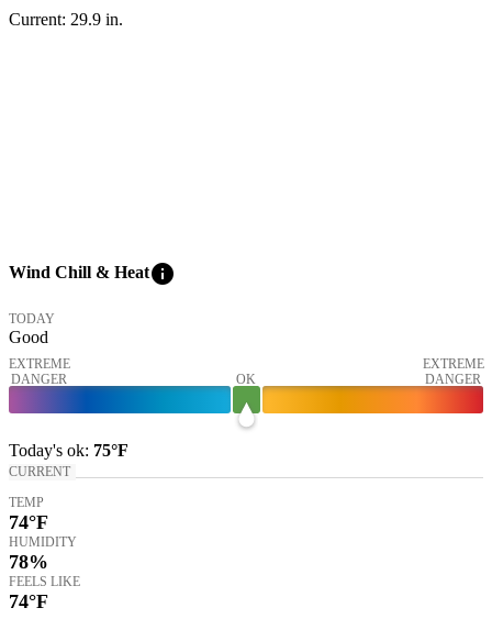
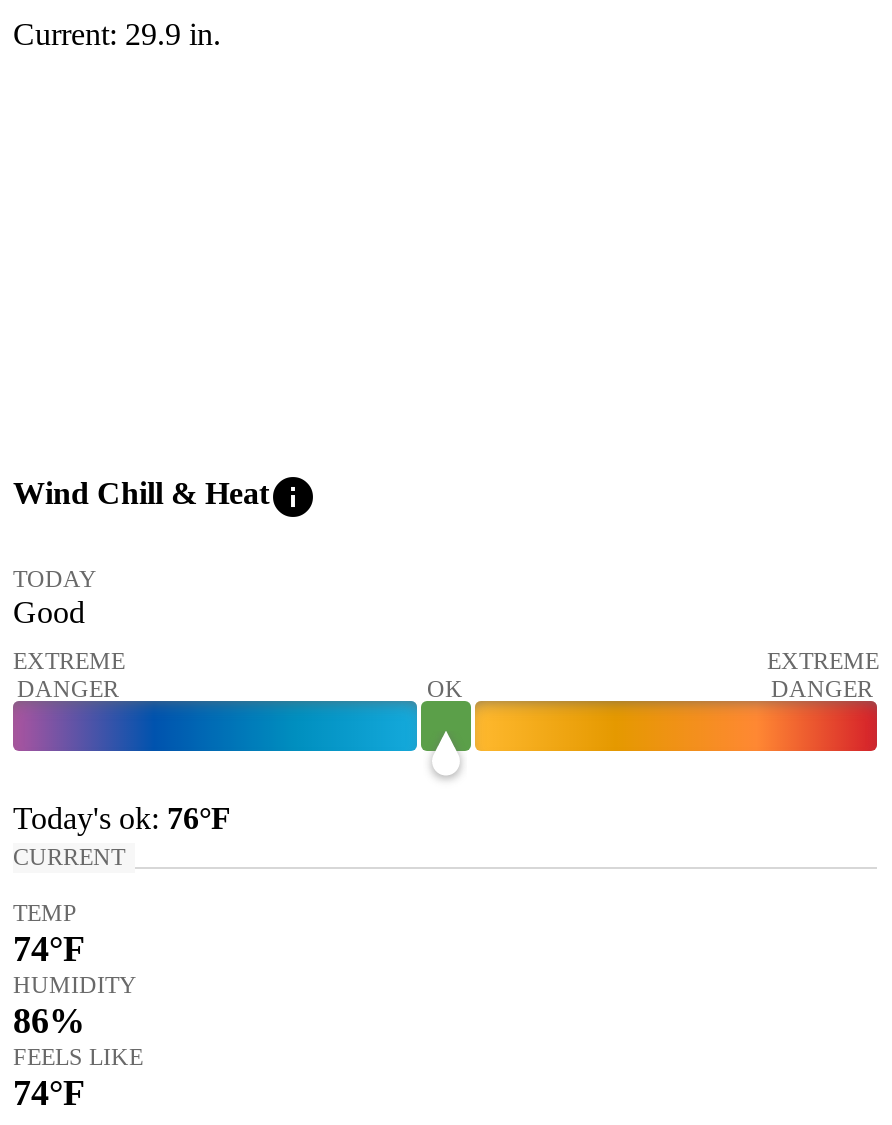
[9,440,128,459] Today's ok: 75°F -> [13,800,231,834] Today's ok: 76°F
[9,550,48,572] 78% -> [13,1000,85,1040] 86%

